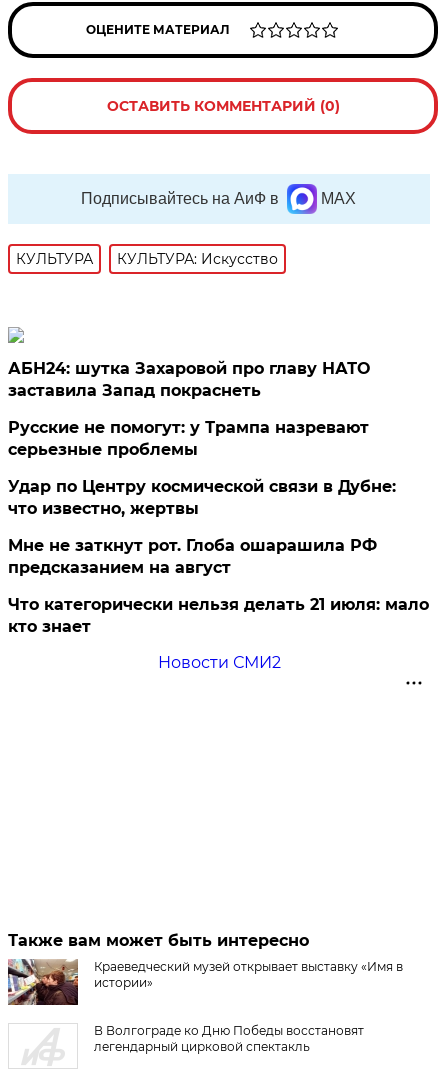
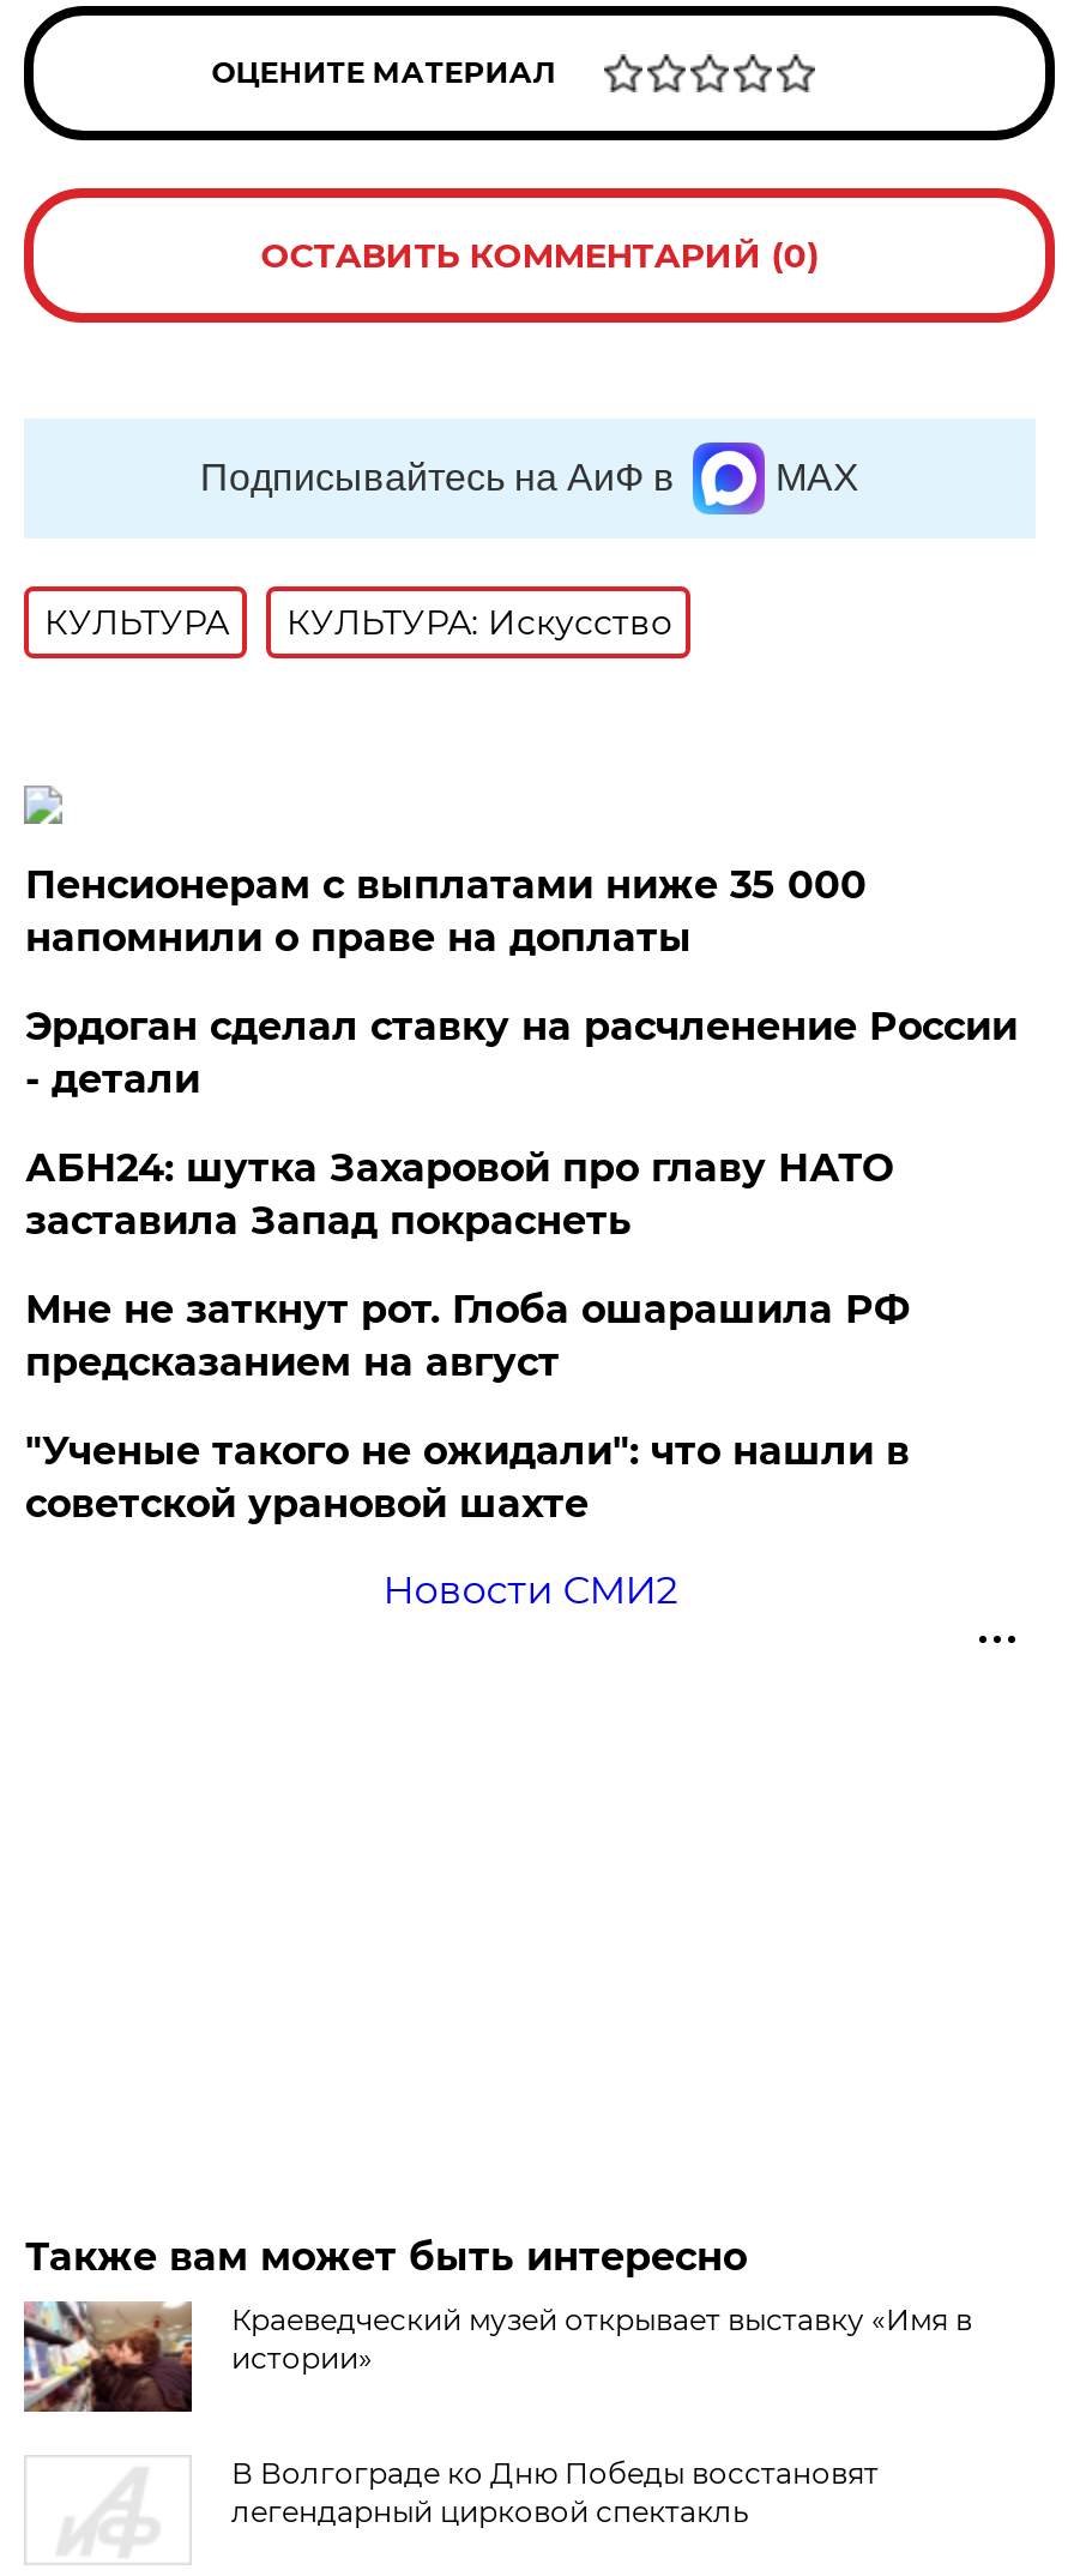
none -> [25,861,1017,1101] Пенсионерам с выплатами ниже 35 000 | напомнили о праве на доплаты | Эрдоган сделал ставку на расчленение России | - детали
moved [8,358,370,399] -> [25,1144,893,1242]: АБН24: шутка Захаровой про главу НАТО | заставила Запад покраснеть
[8,417,396,517] Русские не помогут: у Трампа назревают | серьезные проблемы | Удар по Центру космической связи в Дубне: | что известно, жертвы -> none
[8,594,429,635] Что категорически нельзя делать 21 июля: мало | кто знает -> [25,1427,910,1525] "Ученые такого не ожидали": что нашли в | советской урановой шахте

